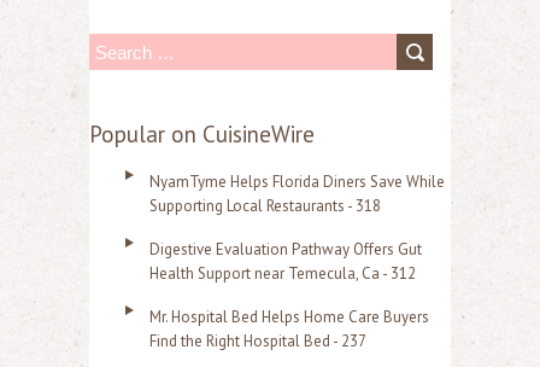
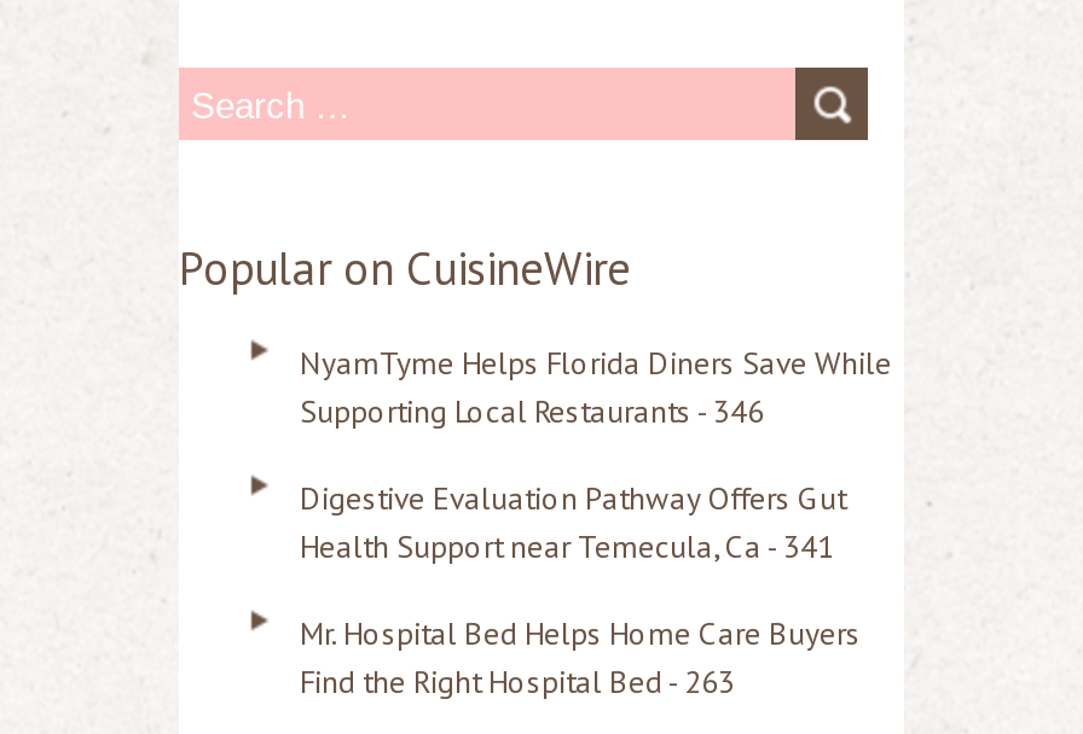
[149,196,381,216] Supporting Local Restaurants - 318 -> [300,391,764,432] Supporting Local Restaurants - 346
[149,263,416,284] Health Support near Temecula, Ca - 312 -> [300,526,834,567] Health Support near Temecula, Ca - 341
[149,331,366,351] Find the Right Hospital Bed - 237 -> [300,662,735,703] Find the Right Hospital Bed - 263

